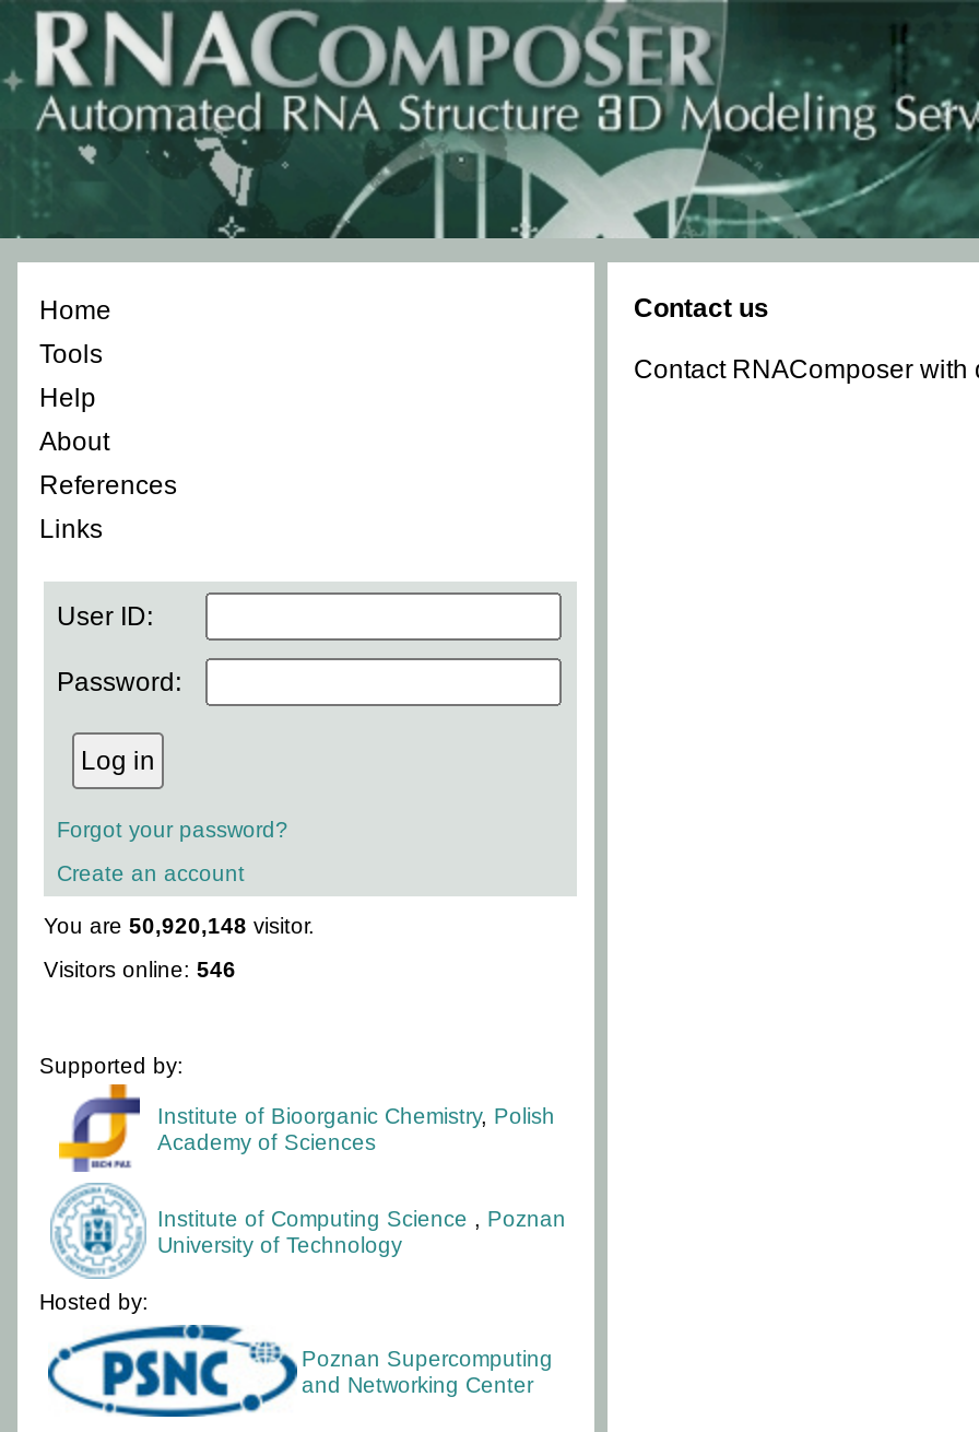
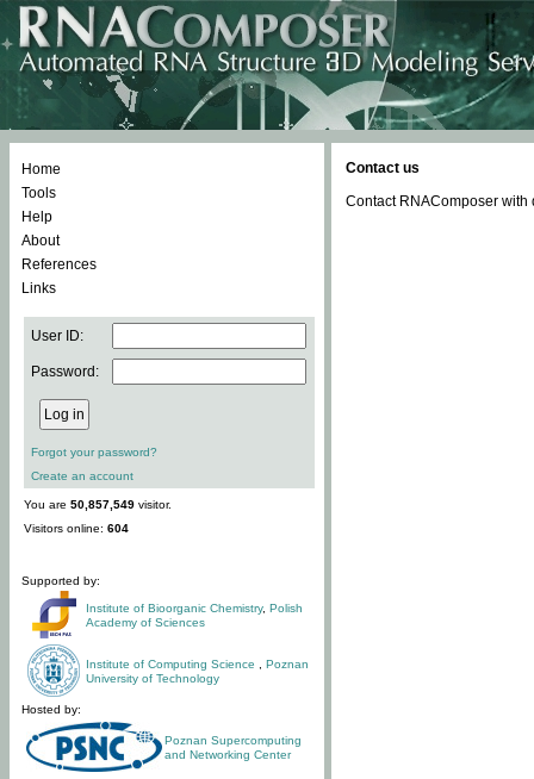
[44,914,315,938] You are 50,920,148 visitor. -> [24,498,172,511] You are 50,857,549 visitor.
[44,958,236,982] Visitors online: 546 -> [24,522,129,535] Visitors online: 604

